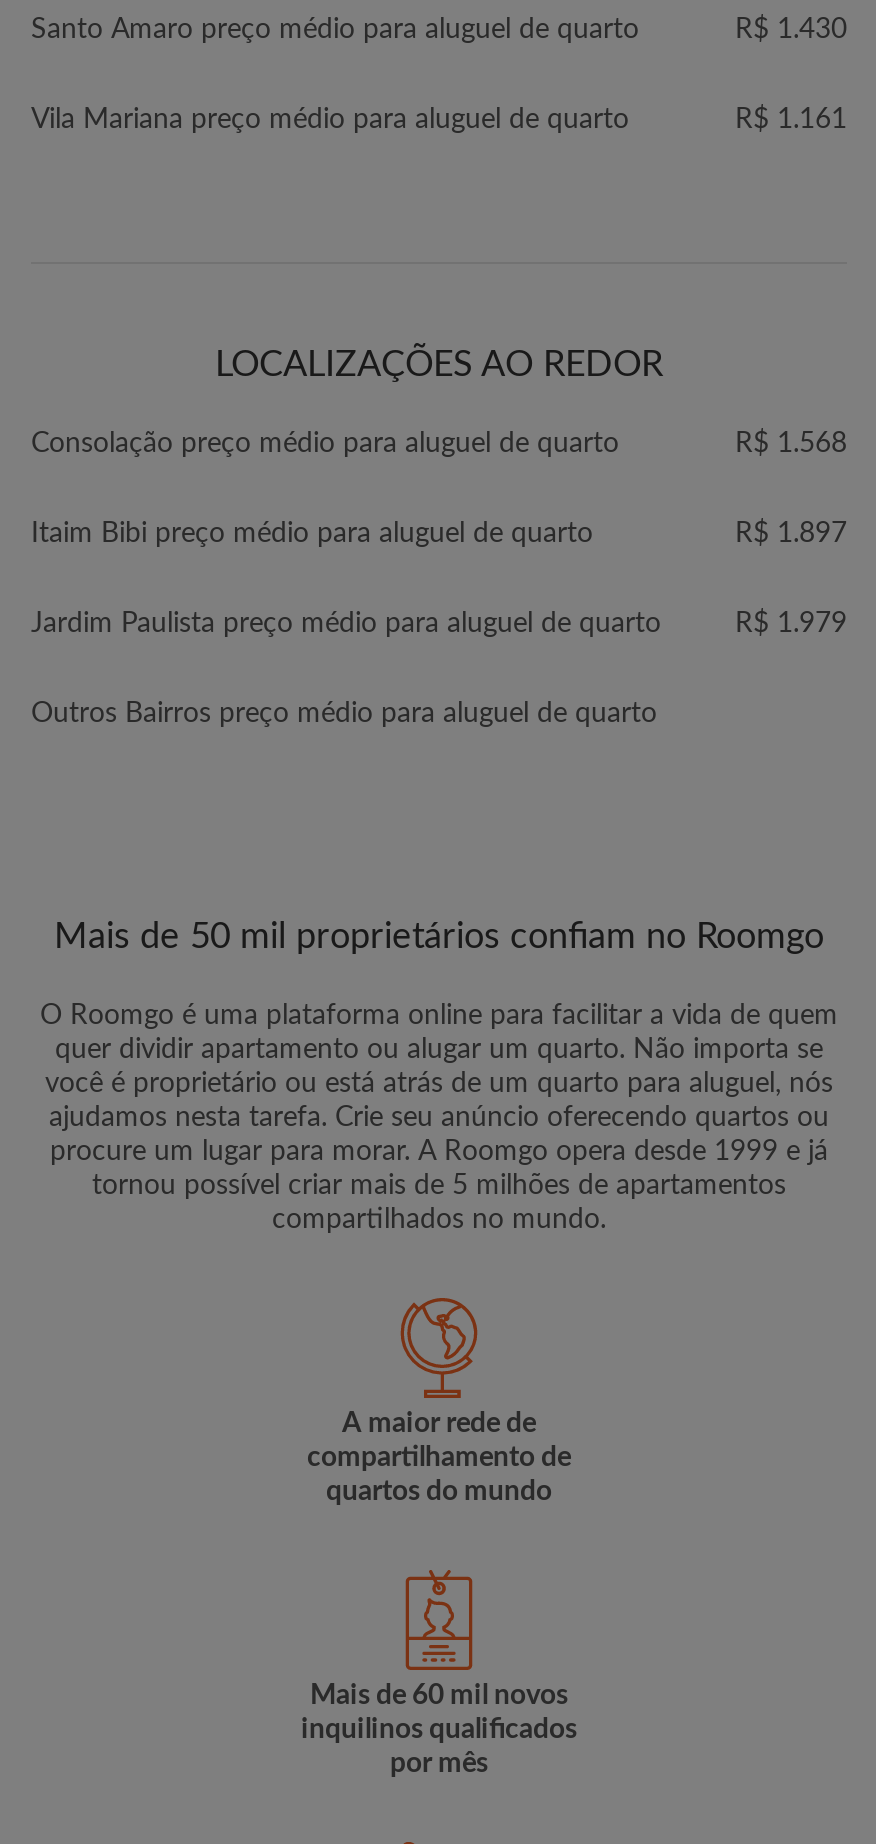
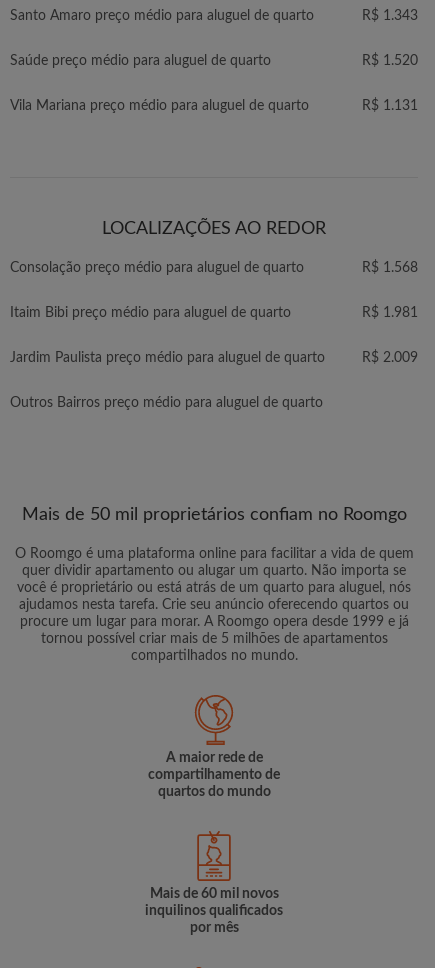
[735,16,847,44] R$ 1.430 -> [10,9,418,68] R$ 1.343 | Saúde preço médio para aluguel de quarto | R$ 1.520
[735,106,847,134] R$ 1.161 -> [362,99,418,113] R$ 1.131
[735,520,847,548] R$ 1.897 -> [362,306,418,320] R$ 1.981
[735,610,847,638] R$ 1.979 -> [362,351,418,365] R$ 2.009

